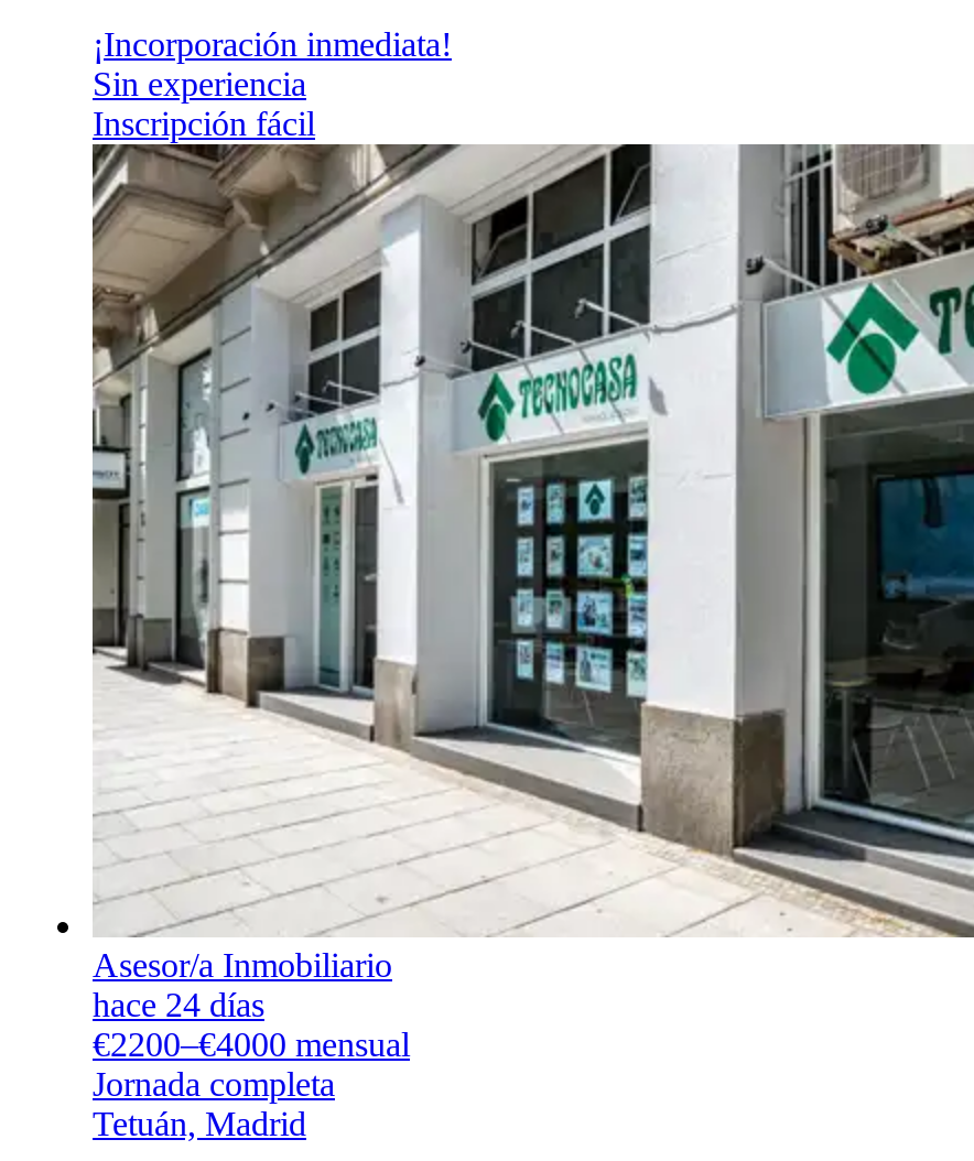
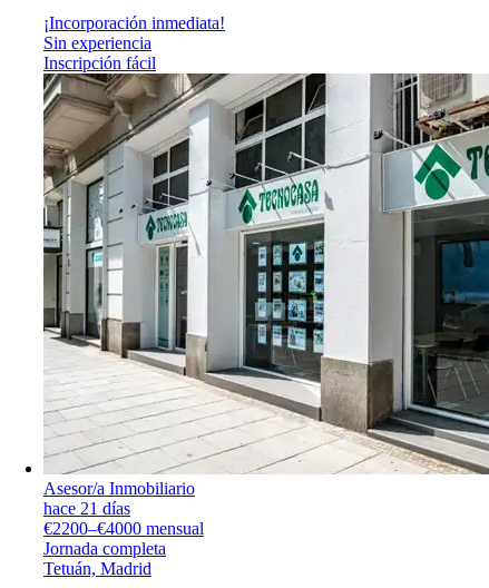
[93,986,264,1023] hace 24 días -> [43,499,130,518] hace 21 días

